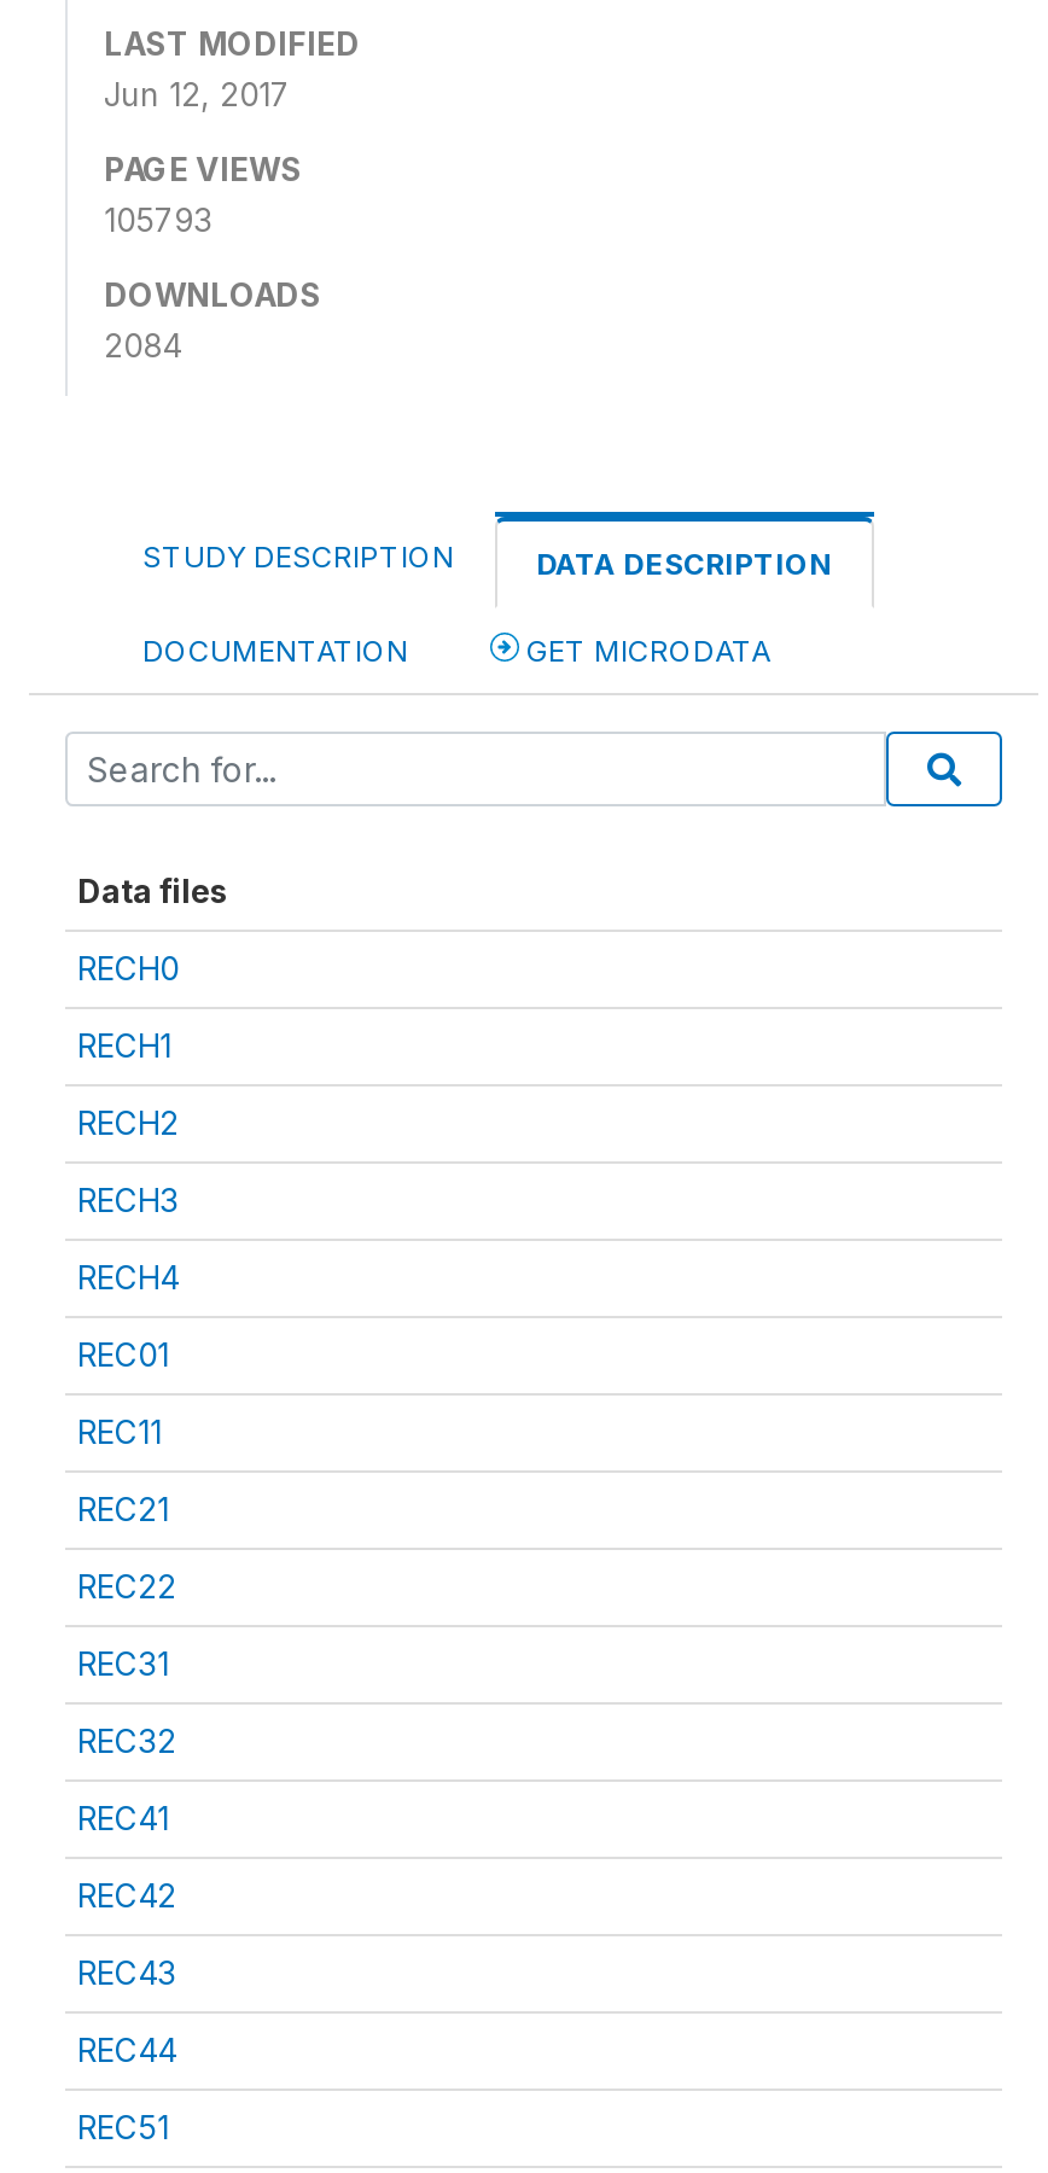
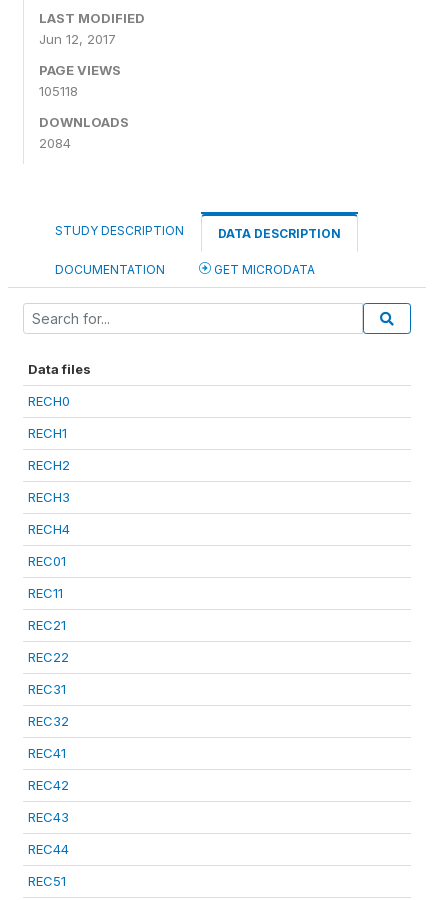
[104,200,212,239] 105793 -> [39,83,78,99] 105118

